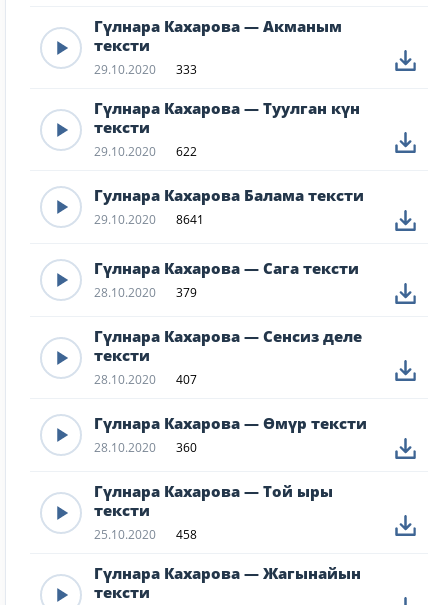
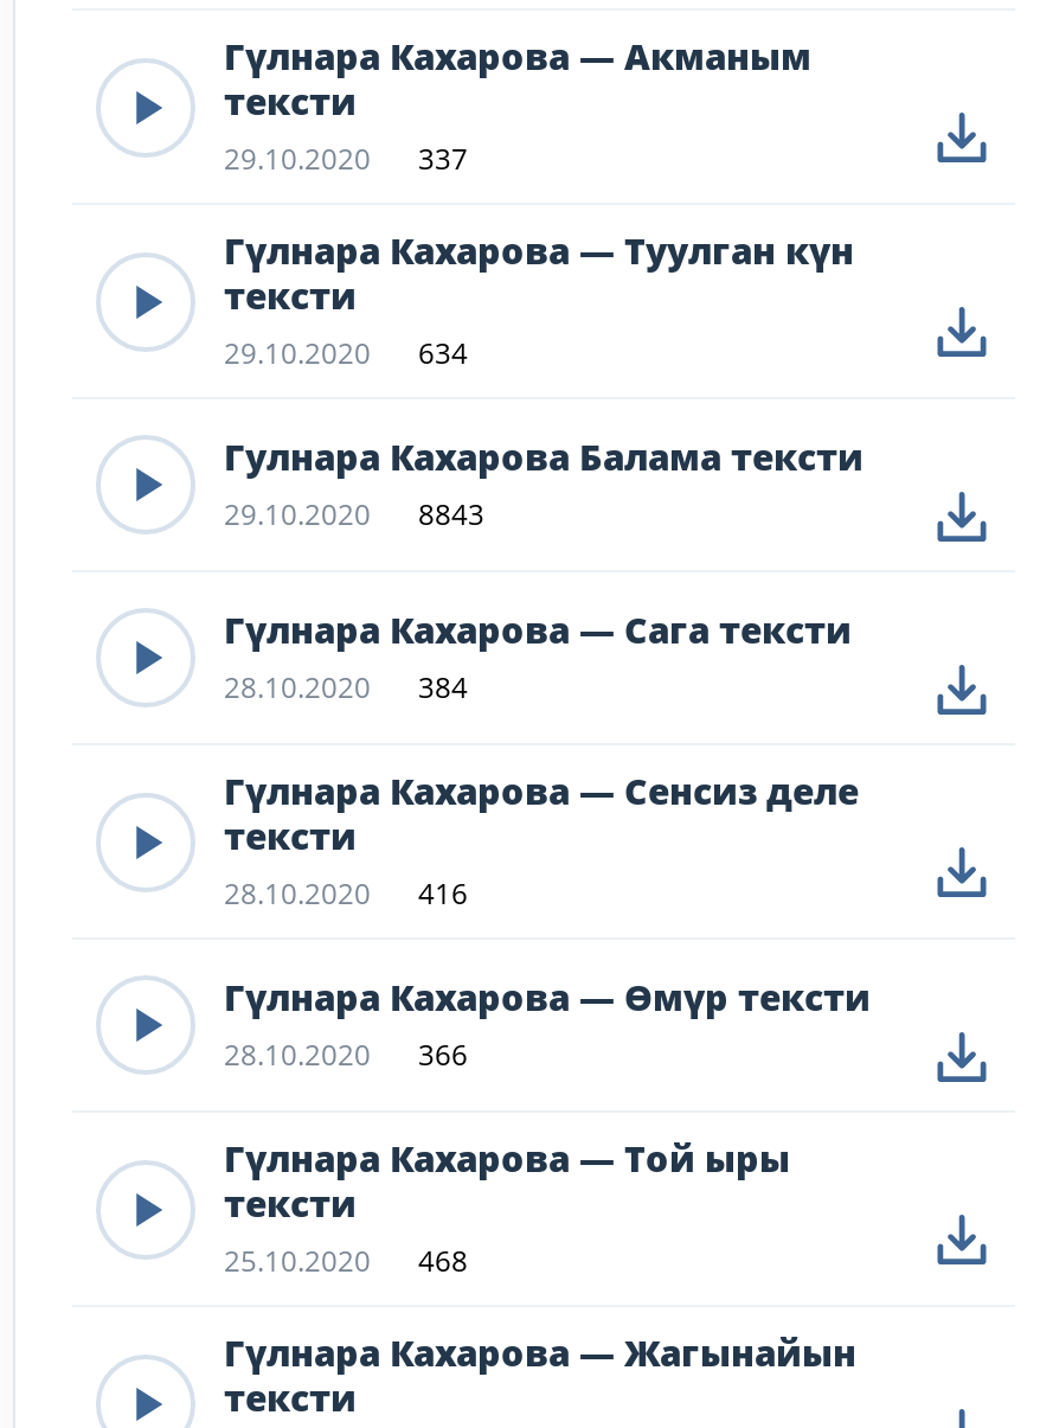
[94,60,197,77] 29.10.2020 333 -> [224,137,468,178] 29.10.2020 337
[94,142,197,159] 29.10.2020 622 -> [224,332,468,372] 29.10.2020 634
[94,210,204,227] 29.10.2020 8641 -> [224,493,484,533] 29.10.2020 8843
[94,283,197,300] 28.10.2020 379 -> [224,666,468,706] 28.10.2020 384
[94,370,197,387] 28.10.2020 407 -> [224,872,468,912] 28.10.2020 416
[94,438,197,455] 28.10.2020 360 -> [224,1033,468,1074] 28.10.2020 366
[94,525,197,542] 25.10.2020 458 -> [224,1240,468,1280] 25.10.2020 468

